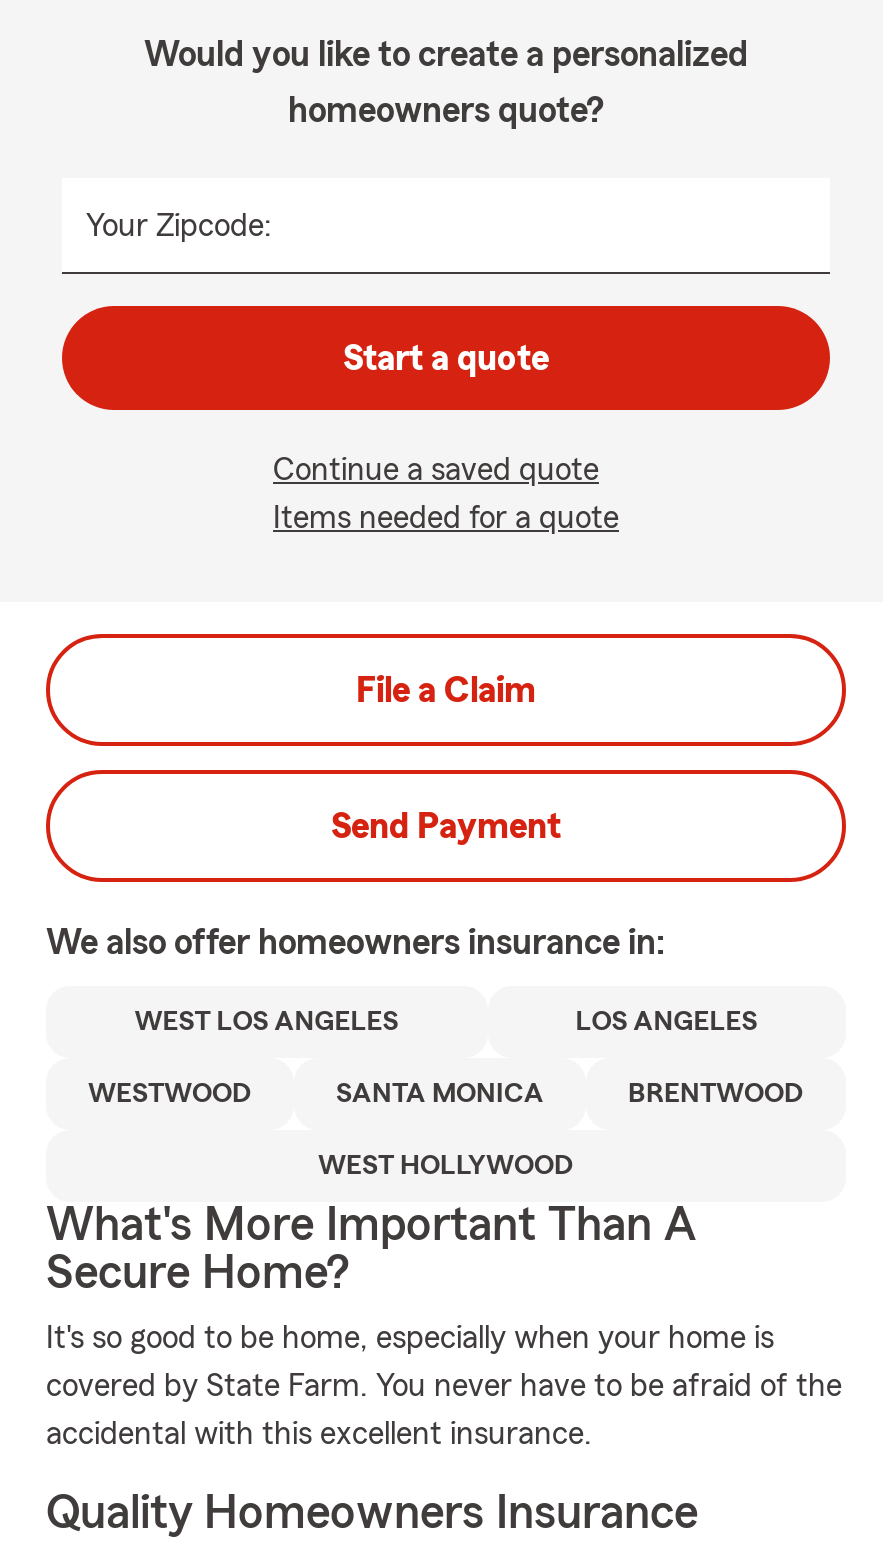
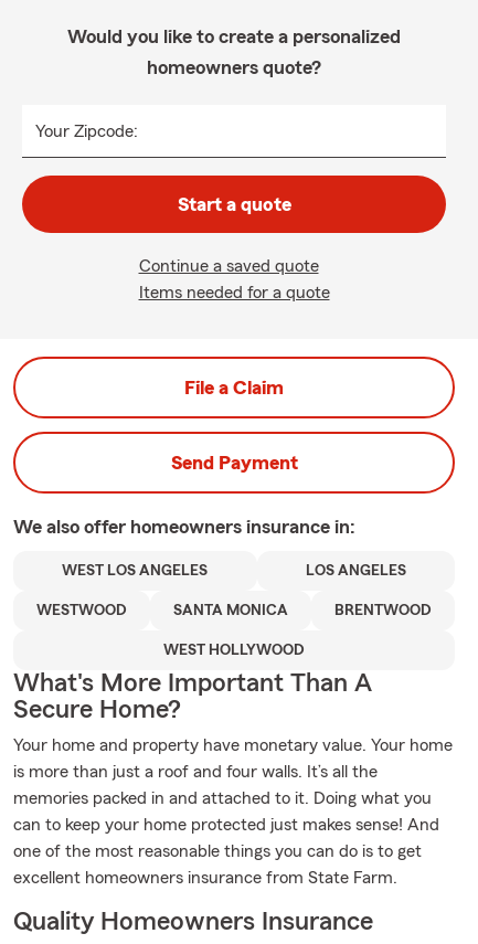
[46,1322,842,1450] It's so good to be home, especially when your home is | covered by State Farm. You never have to be afraid of the | accidental with this excellent insurance. -> [13,736,453,887] Your home and property have monetary value. Your home | is more than just a roof and four walls. It’s all the | memories packed in and attached to it. Doing what you | can to keep your home protected just makes sense! And | one of the most reasonable things you can do is to get | excellent homeowners insurance from State Farm.

